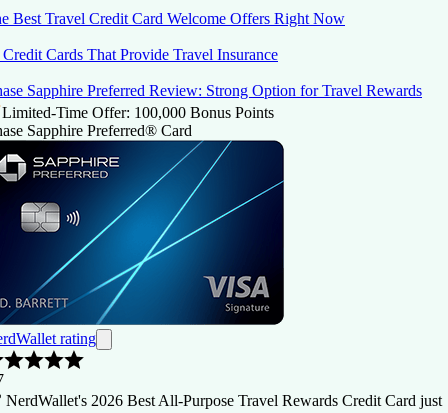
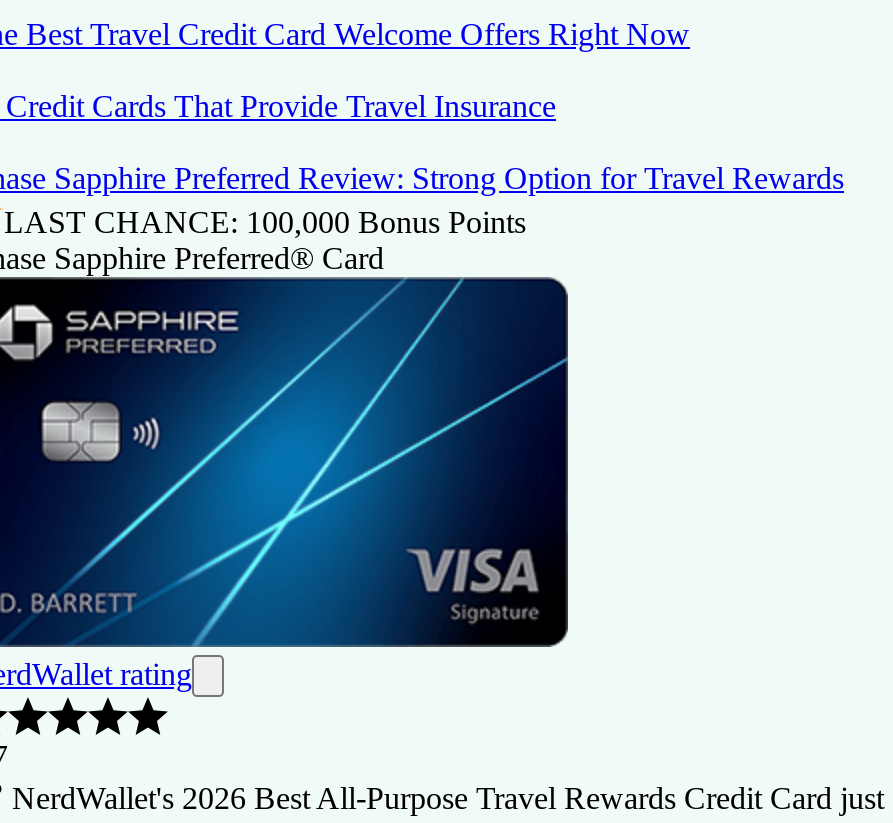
[2,104,274,121] Limited-Time Offer: 100,000 Bonus Points -> [4,205,526,239] LAST CHANCE: 100,000 Bonus Points

